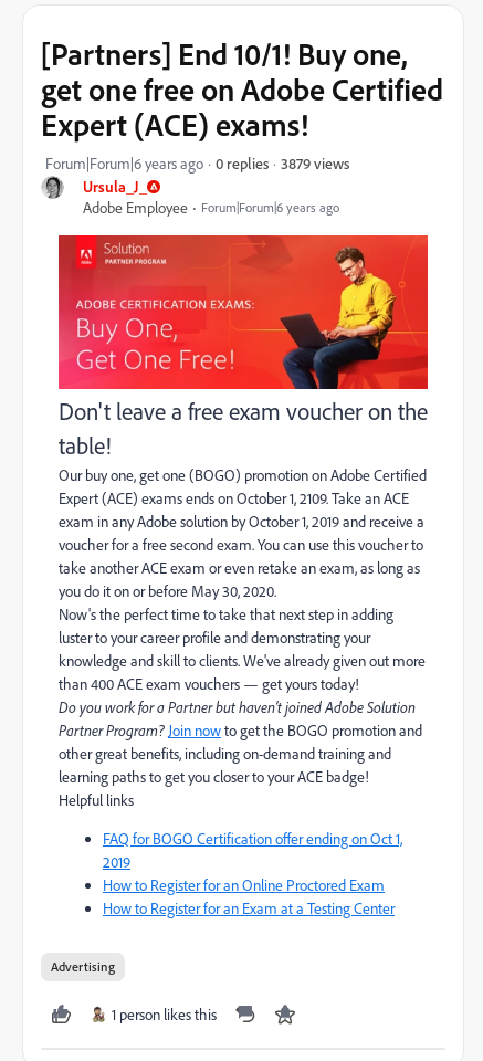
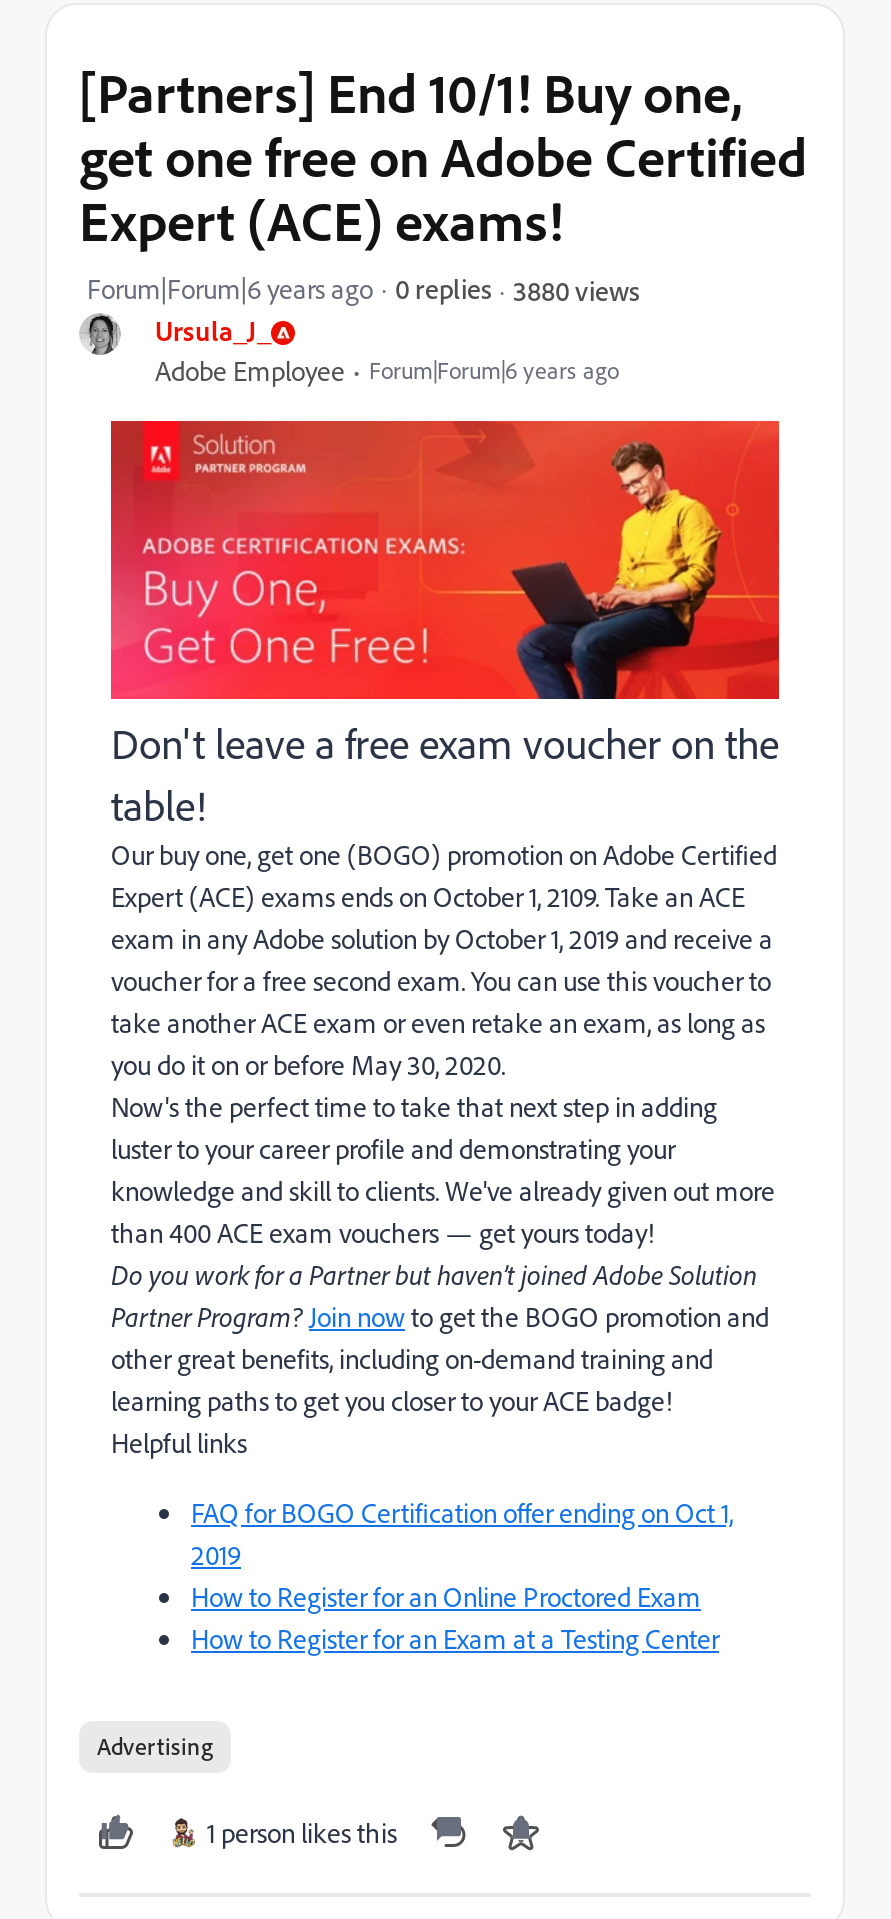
[281,153,349,172] 3879 views -> [513,272,639,306] 3880 views

